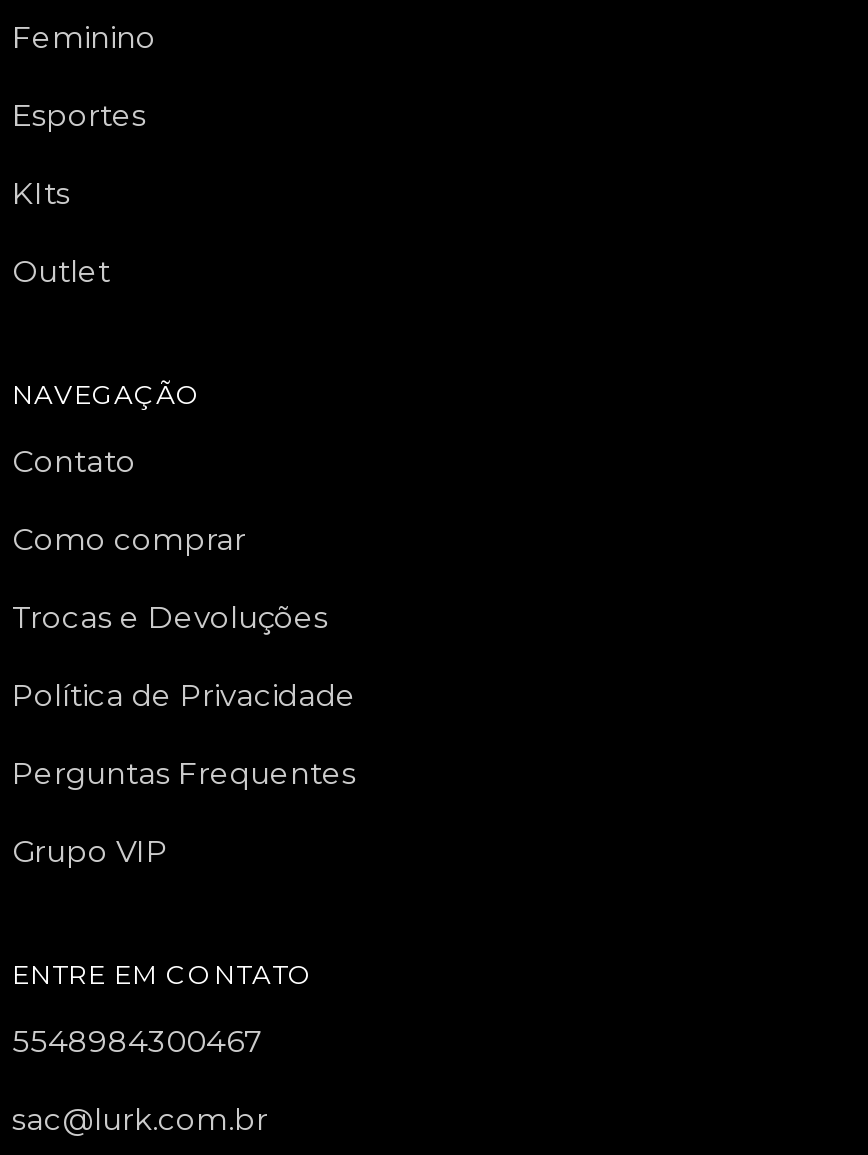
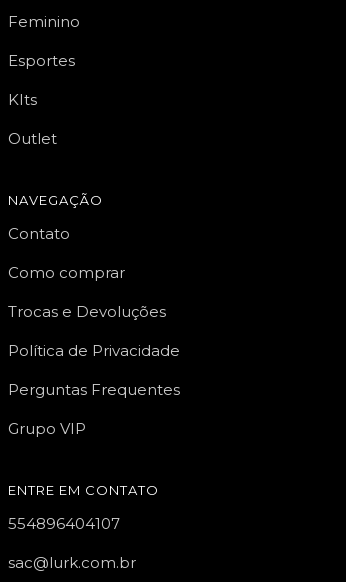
[12,1021,262,1059] 5548984300467 -> [8,513,120,532] 554896404107

